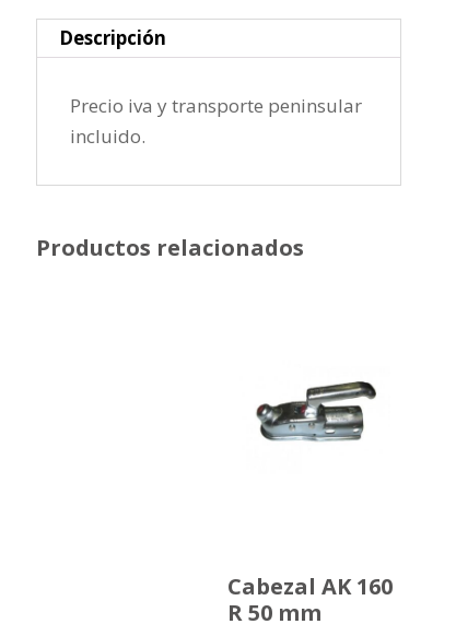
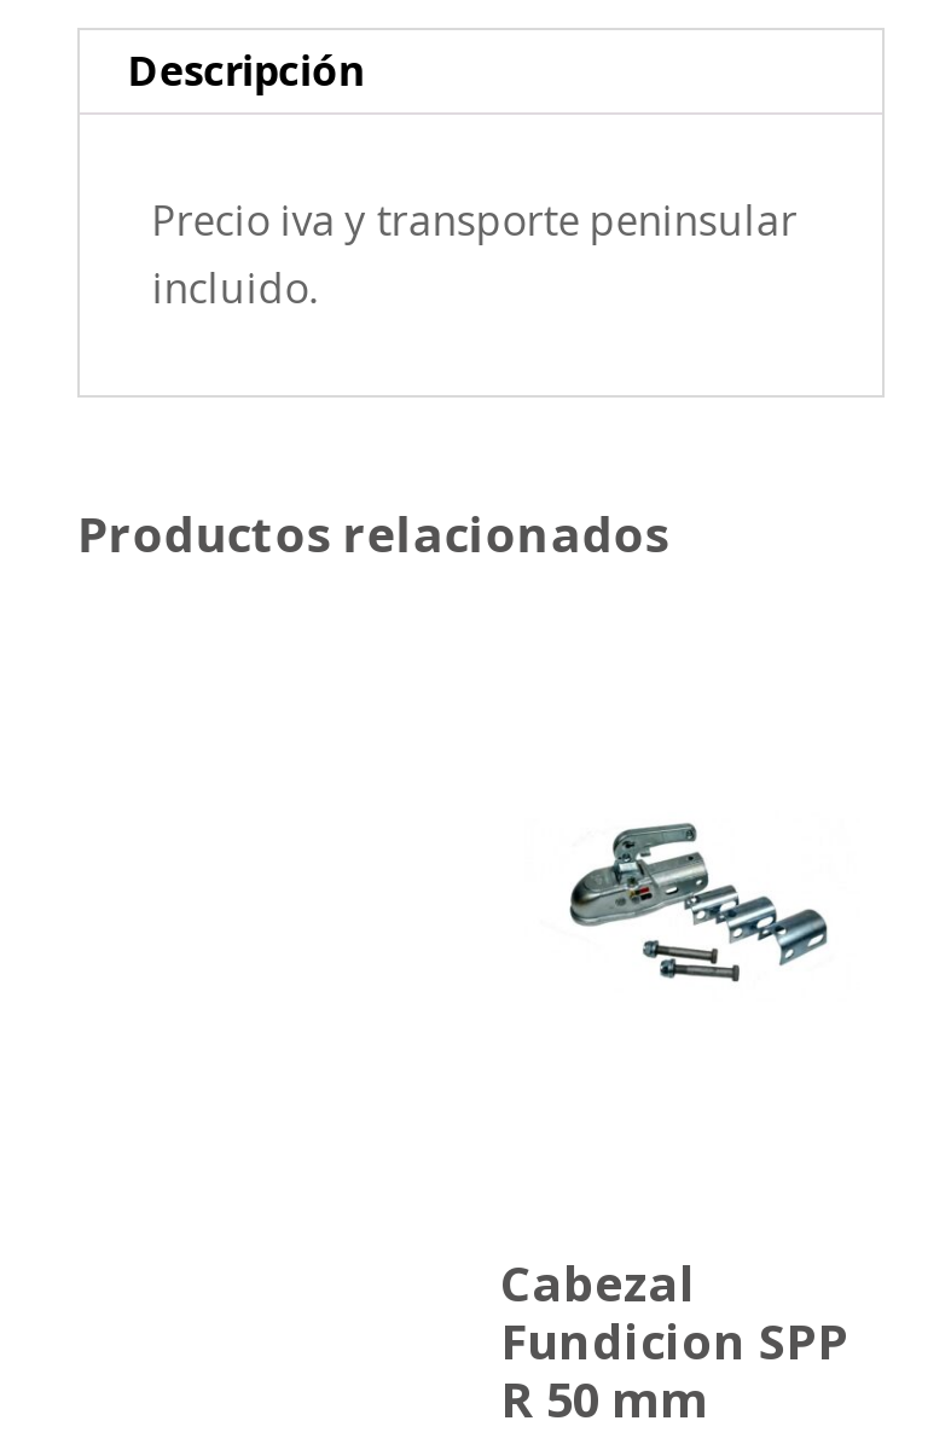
[255,378,377,443] [image] -> [568,820,829,985] [image]
[227,572,393,601] Cabezal AK 160 -> [500,1252,848,1375] Cabezal | Fundicion SPP

